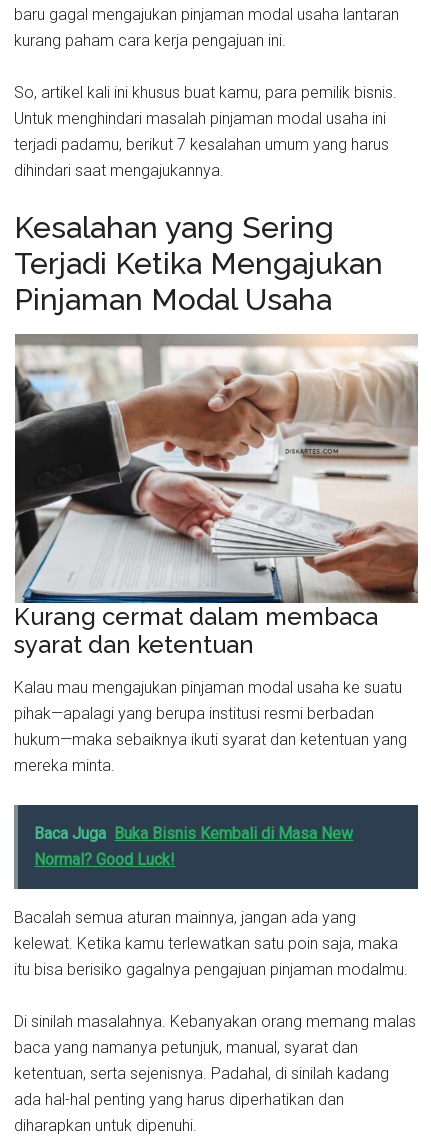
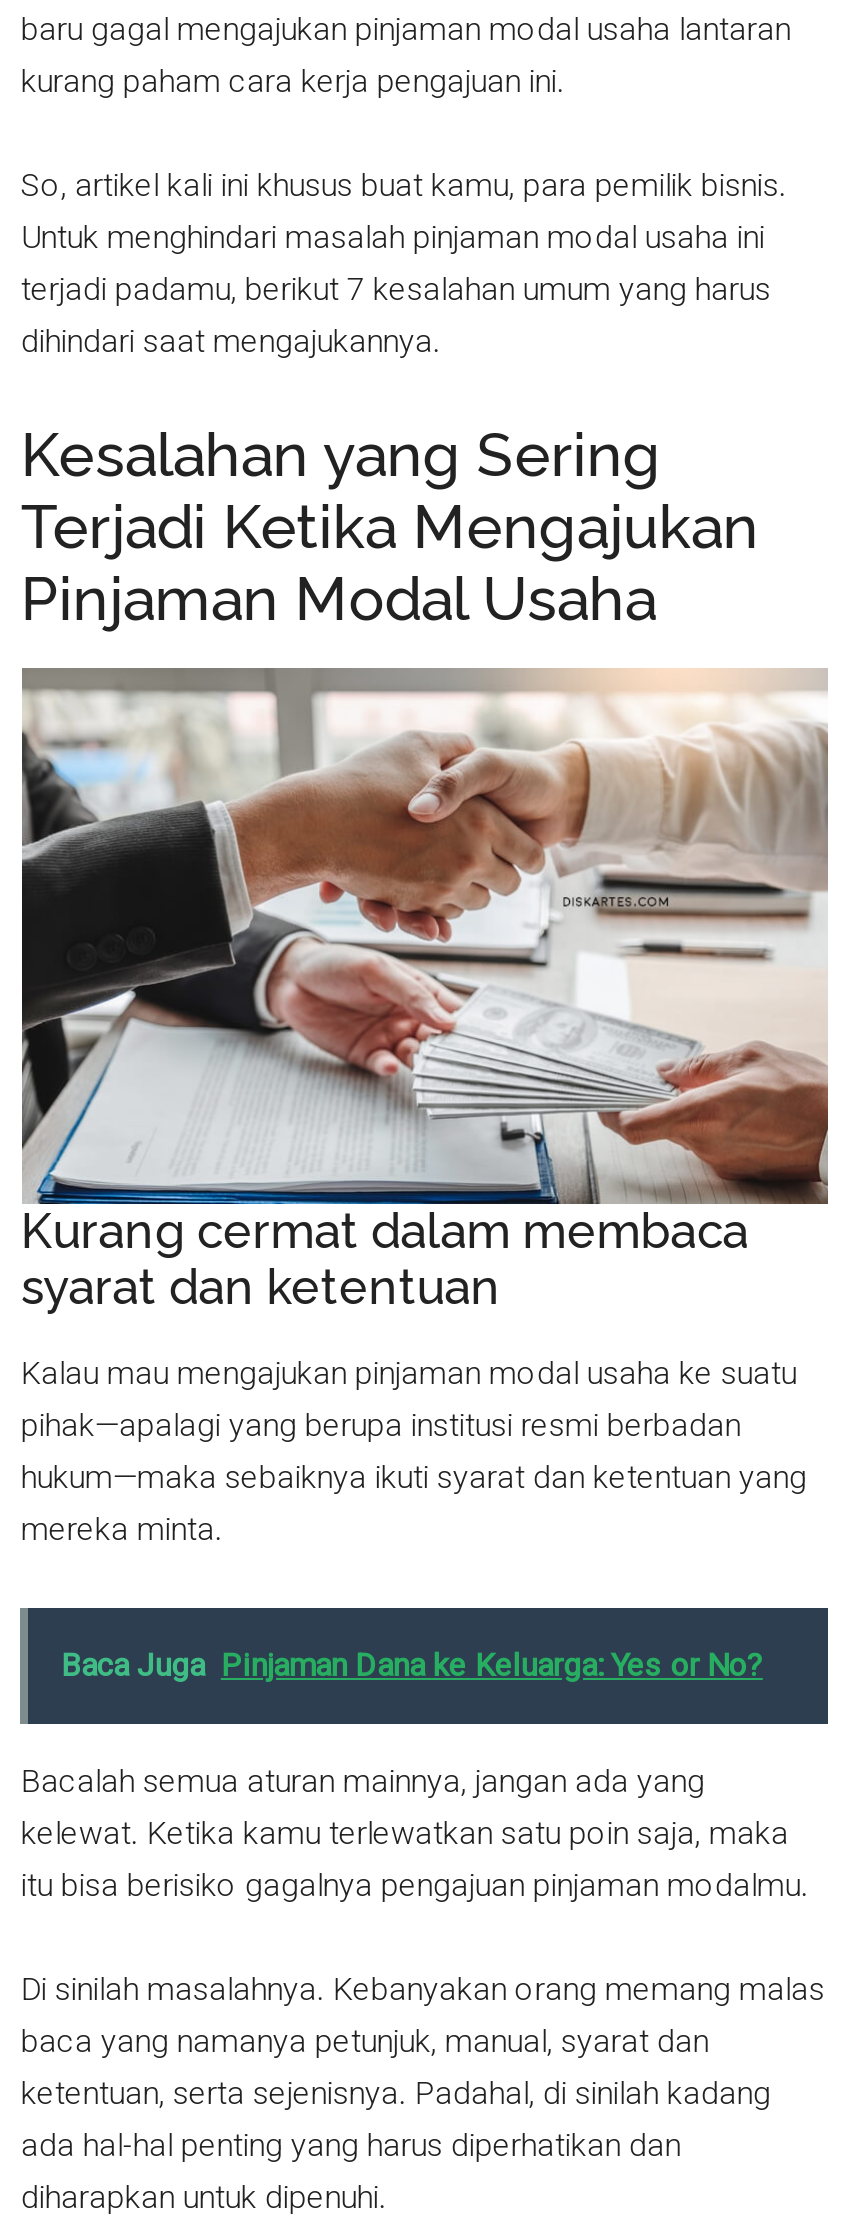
[34,824,353,869] Baca Juga Buka Bisnis Kembali di Masa New | Normal? Good Luck! -> [61,1646,763,1684] Baca Juga Pinjaman Dana ke Keluarga: Yes or No?

